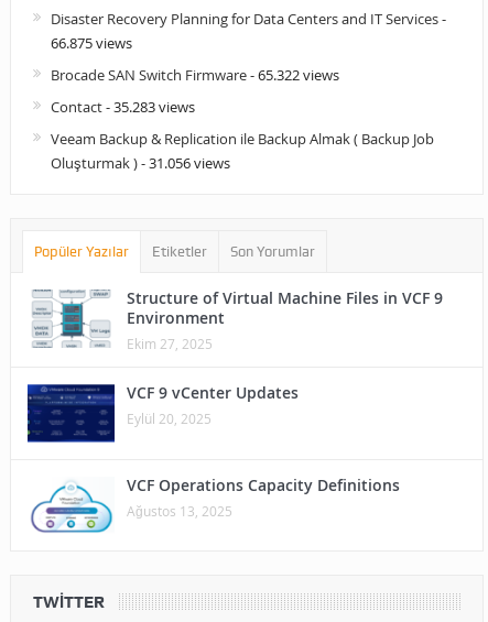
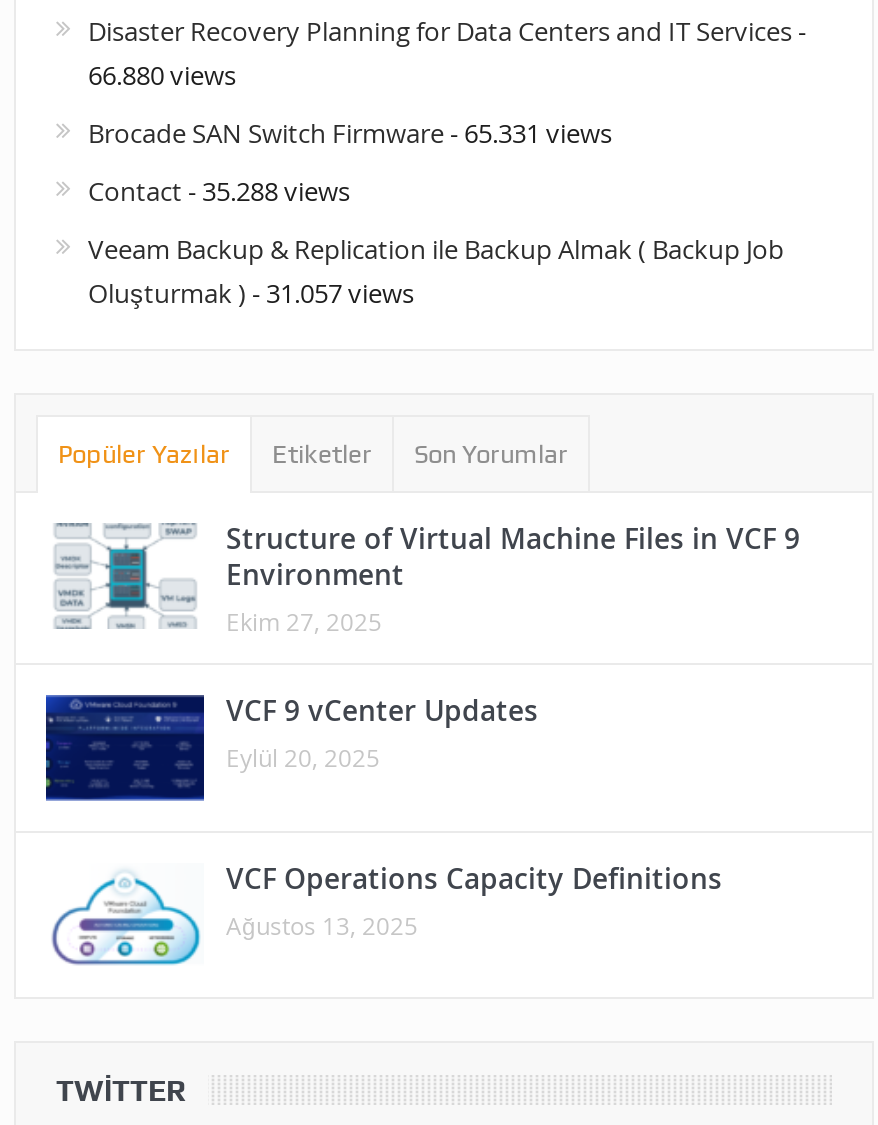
[51,33,132,53] 66.875 views -> [88,57,236,93] 66.880 views
[51,65,339,85] Brocade SAN Switch Firmware - 65.322 views -> [88,115,612,151] Brocade SAN Switch Firmware - 65.331 views
[51,97,195,117] Contact - 35.283 views -> [88,173,350,209] Contact - 35.288 views
[51,153,230,173] Oluşturmak ) - 31.056 views -> [88,275,414,311] Oluşturmak ) - 31.057 views

